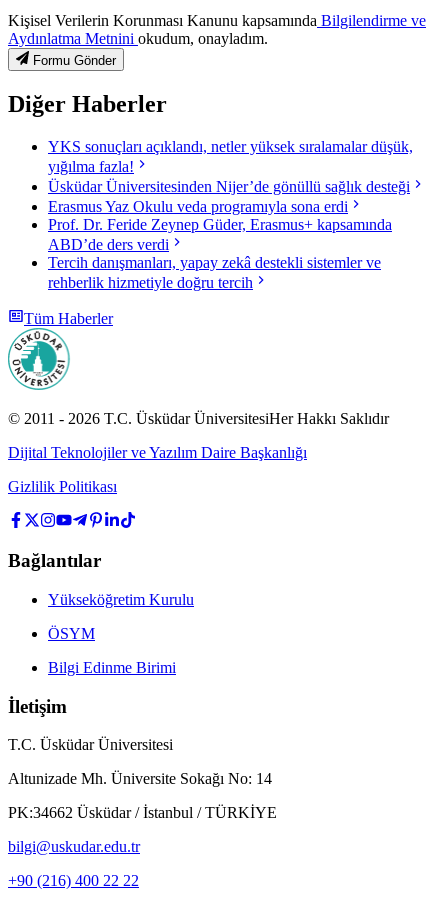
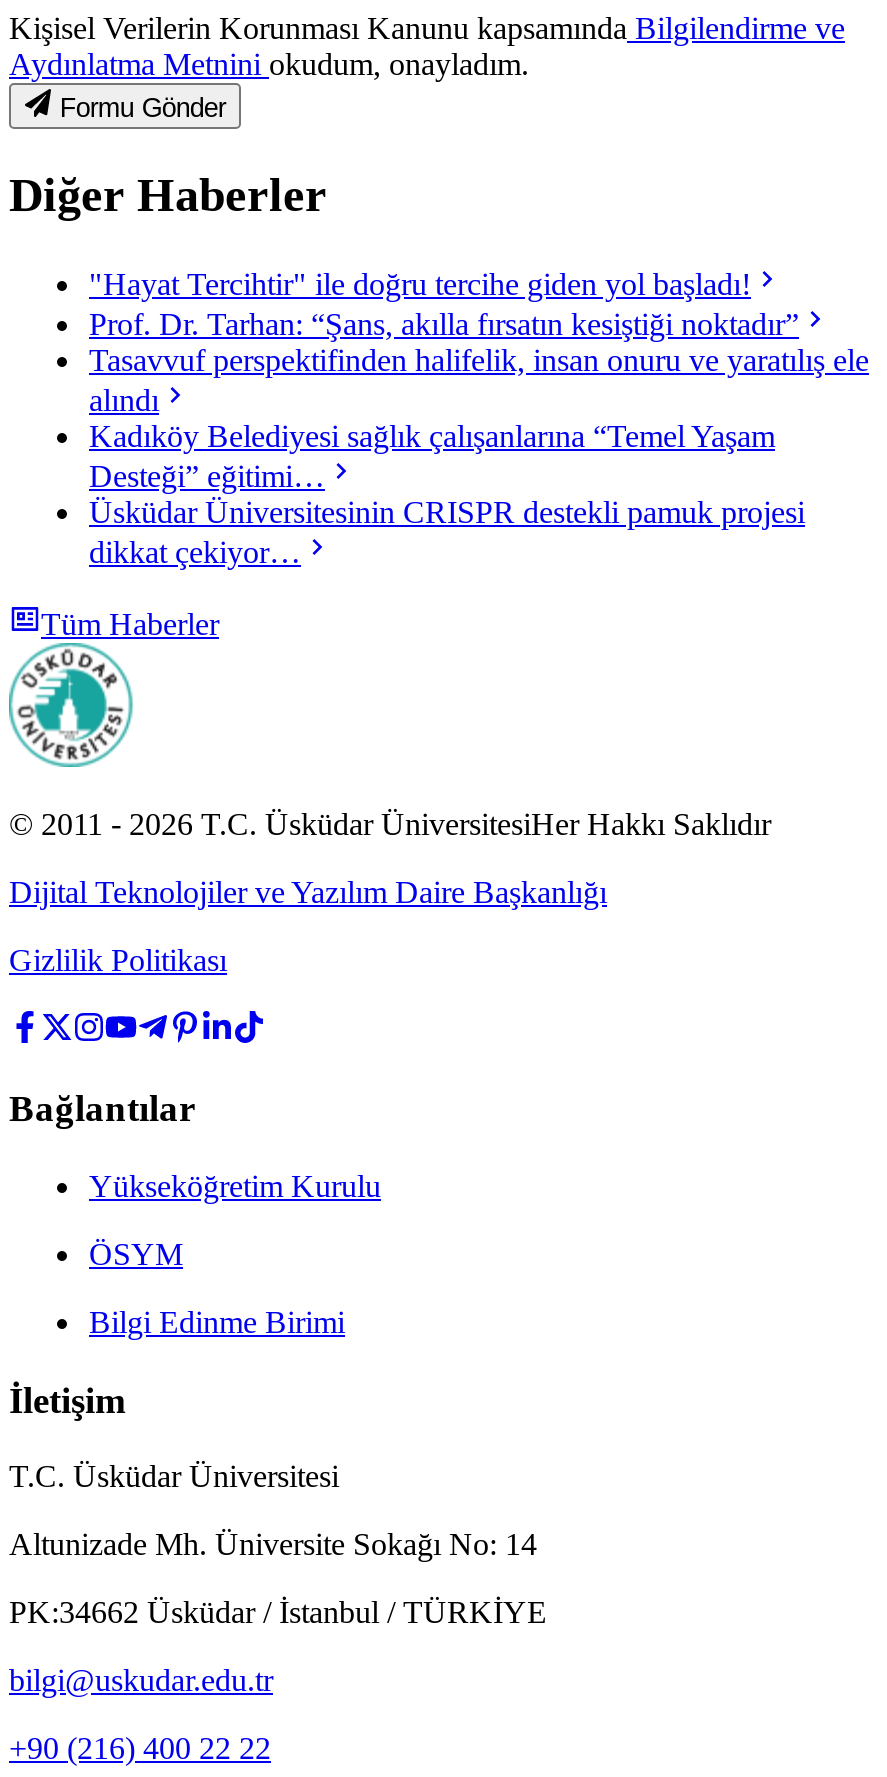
[48,138,413,291] YKS sonuçları açıklandı, netler yüksek sıralamalar düşük, | yığılma fazla! | Üsküdar Üniversitesinden Nijer’de gönüllü sağlık desteği | Erasmus Yaz Okulu veda programıyla sona erdi | Prof. Dr. Feride Zeynep Güder, Erasmus+ kapsamında | ABD’de ders verdi | Tercih danışmanları, yapay zekâ destekli sistemler ve | rehberlik hizmetiyle doğru tercih -> [89,266,869,568] "Hayat Tercihtir" ile doğru tercihe giden yol başladı! | Prof. Dr. Tarhan: “Şans, akılla fırsatın kesiştiği noktadır” | Tasavvuf perspektifinden halifelik, insan onuru ve yaratılış ele | alındı | Kadıköy Belediyesi sağlık çalışanlarına “Temel Yaşam | Desteği” eğitimi… | Üsküdar Üniversitesinin CRISPR destekli pamuk projesi | dikkat çekiyor…

